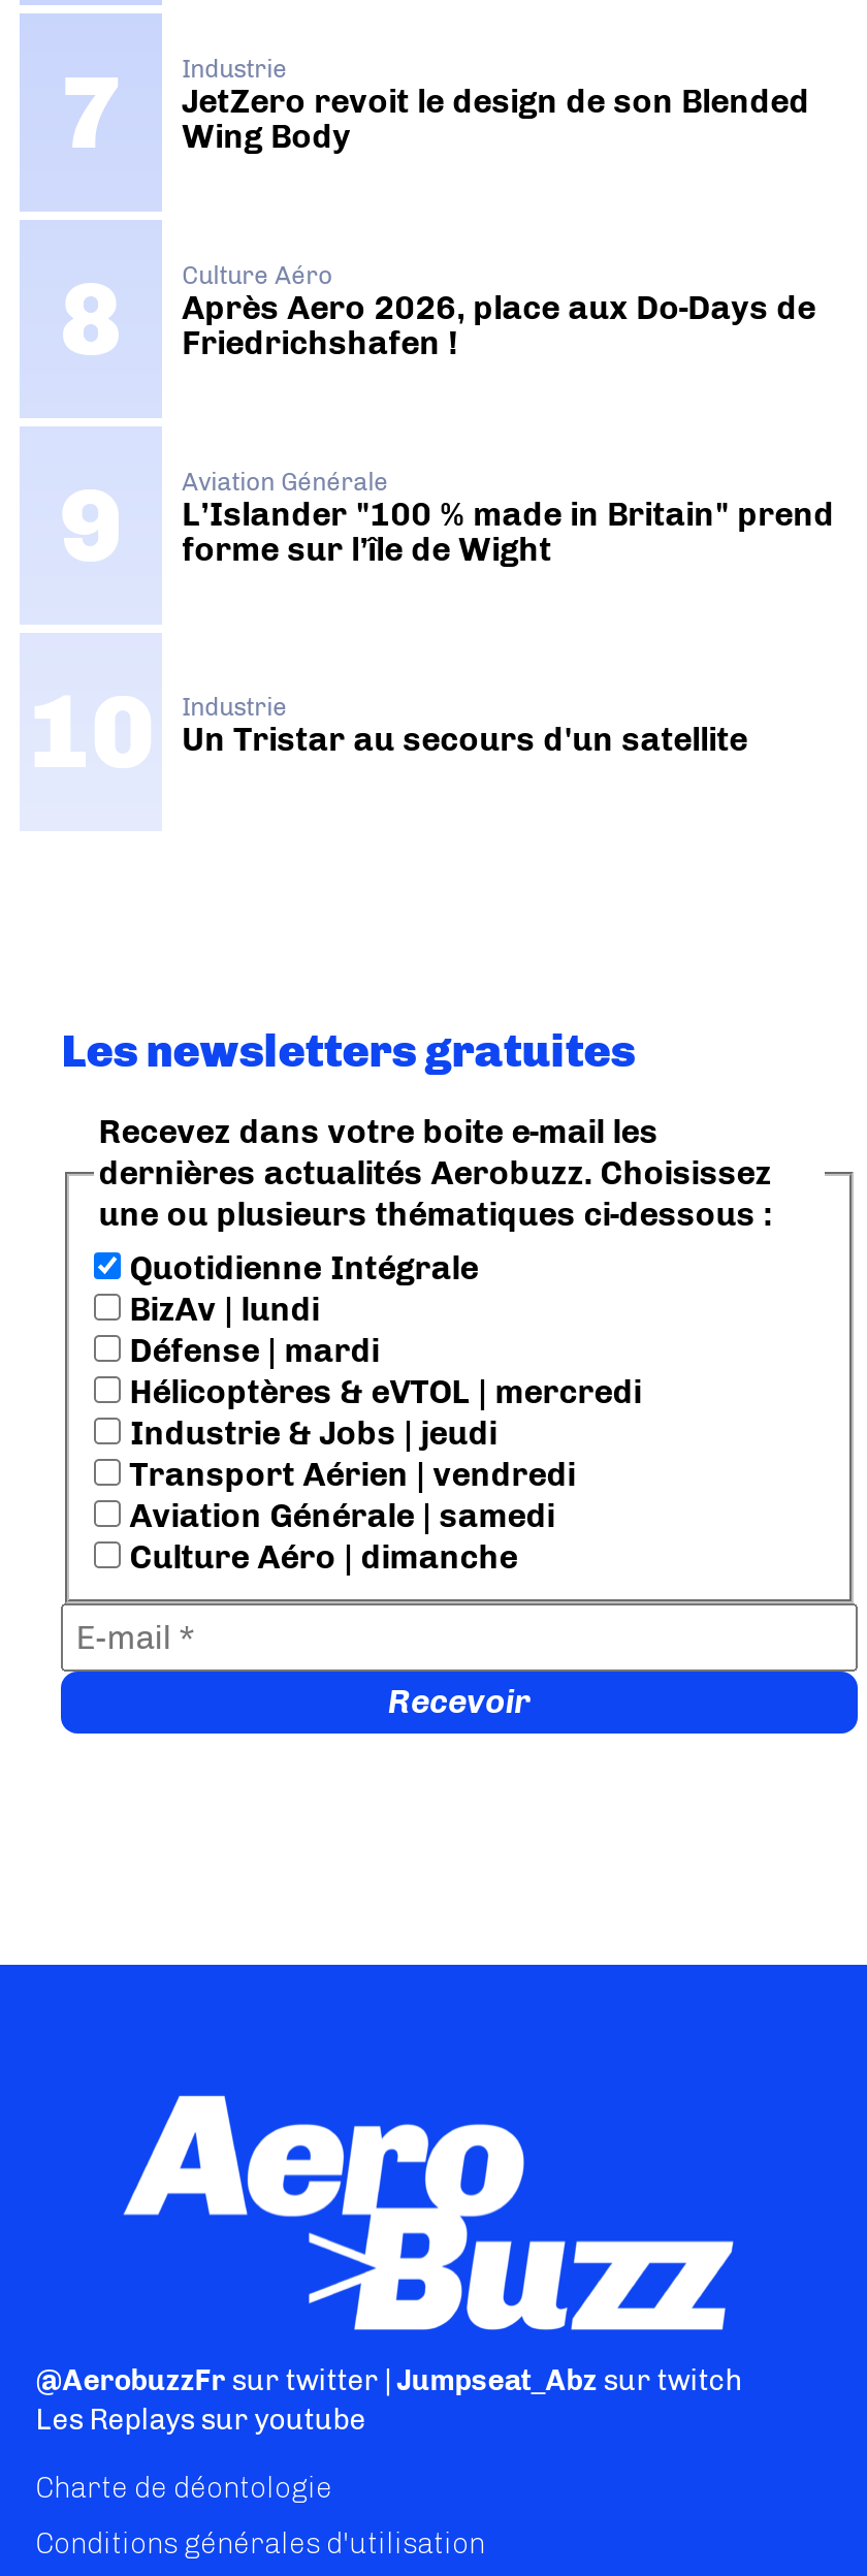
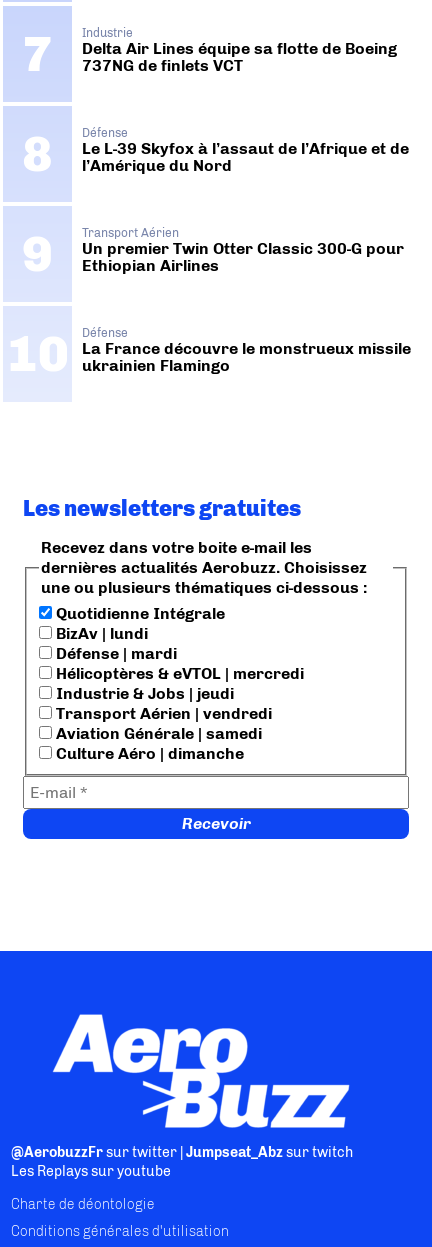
[182,82,809,156] JetZero revoit le design de son Blended | Wing Body -> [82,39,397,75] Delta Air Lines équipe sa flotte de Boeing | 737NG de finlets VCT
[182,261,816,362] Culture Aéro | Après Aero 2026, place aux Do-Days de | Friedrichshafen ! -> [82,126,409,175] Défense | Le L-39 Skyfox à l’assaut de l’Afrique et de | l’Amérique du Nord
[182,468,834,569] Aviation Générale | L’Islander "100 % made in Britain" prend | forme sur l’île de Wight -> [82,226,404,275] Transport Aérien | Un premier Twin Otter Classic 300-G pour | Ethiopian Airlines
[182,692,747,758] Industrie | Un Tristar au secours d'un satellite -> [82,326,411,375] Défense | La France découvre le monstrueux missile | ukrainien Flamingo

